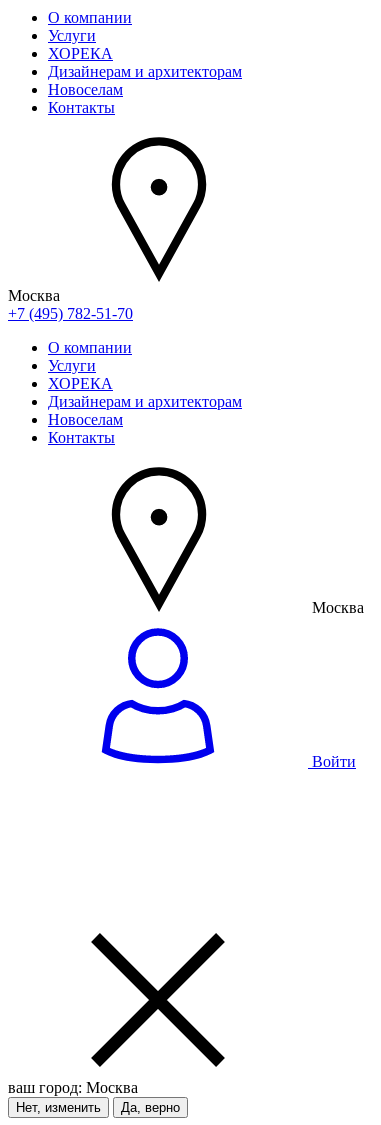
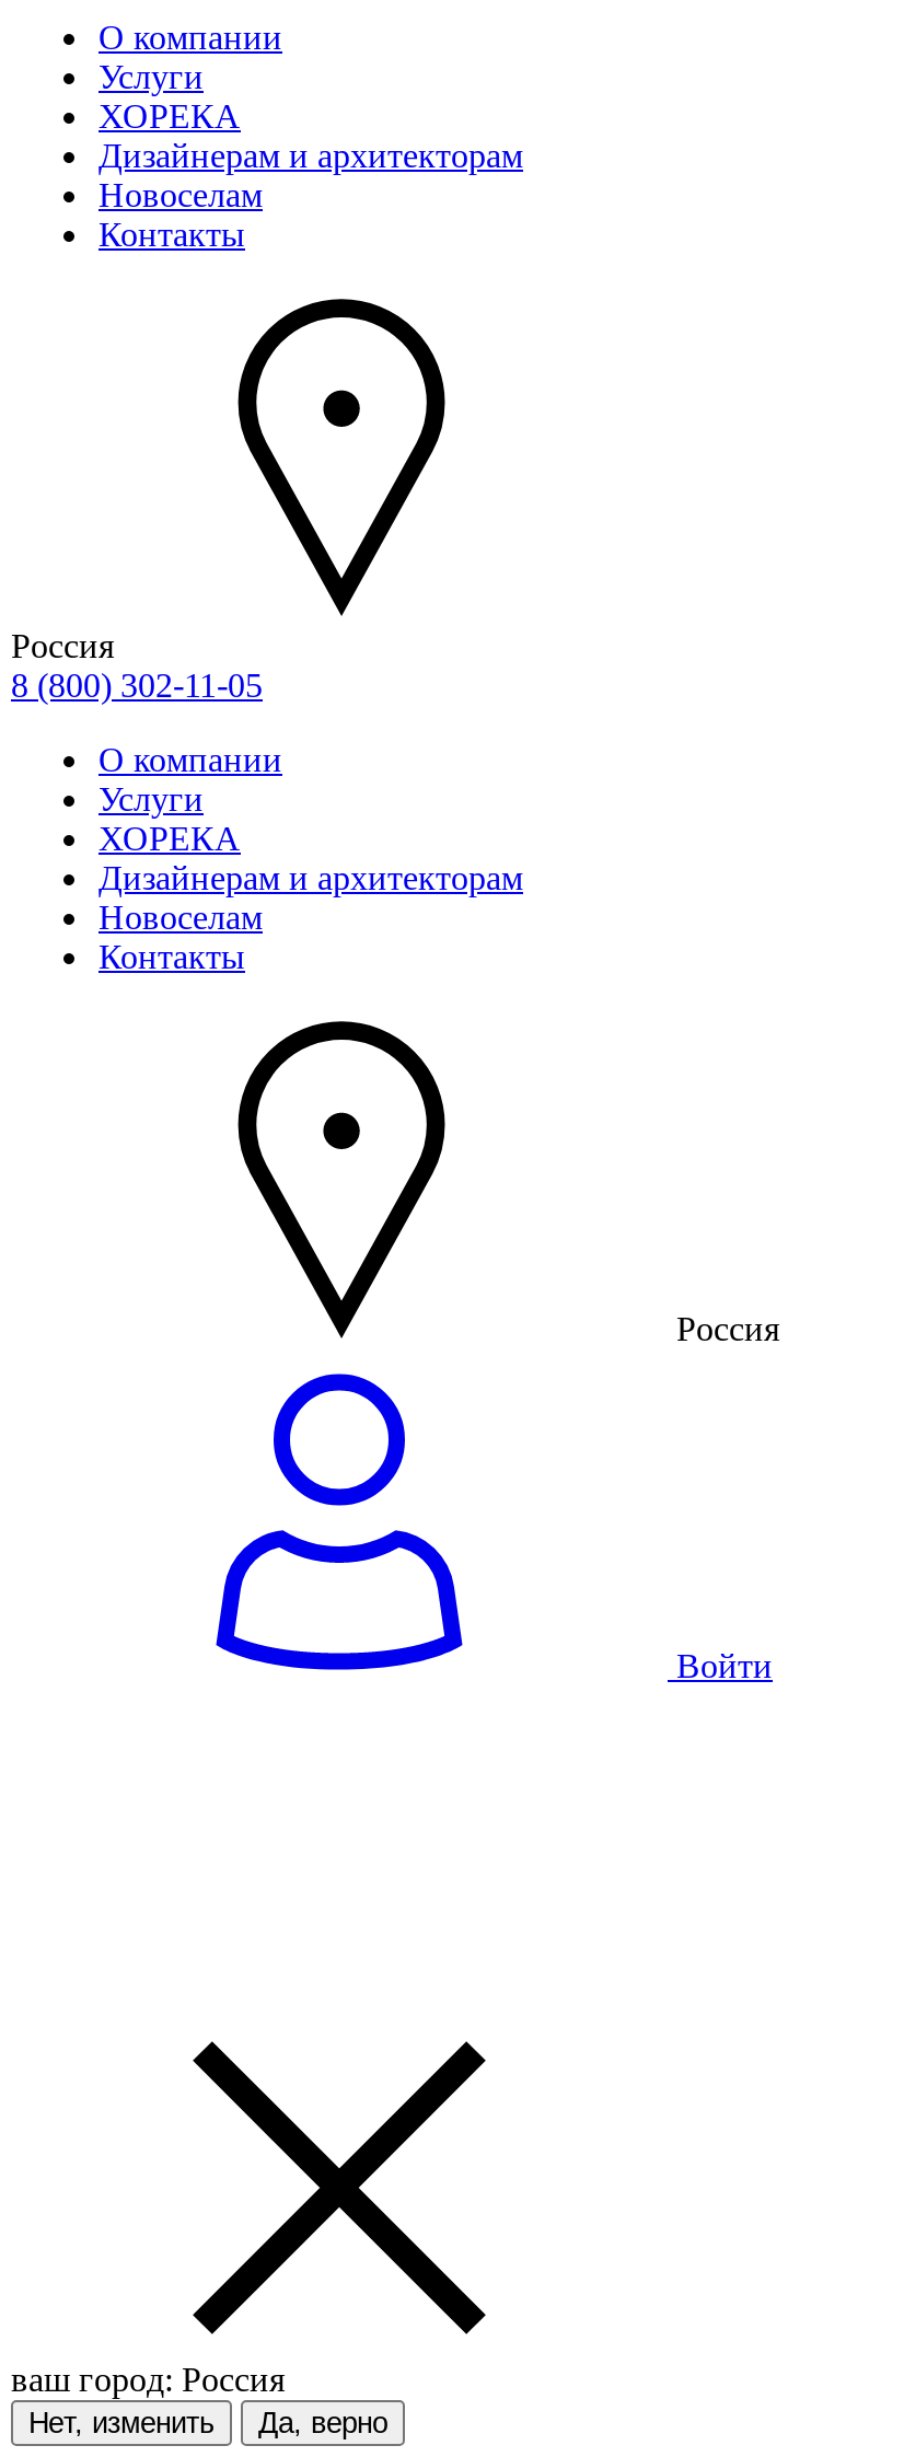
[8,287,133,322] Москва | +7 (495) 782-51-70 -> [11,627,263,704] Россия | 8 (800) 302-11-05
[312,599,364,616] Москва -> [676,1310,779,1347] Россия
[8,1079,138,1096] ваш город: Москва -> [11,2361,285,2398] ваш город: Россия

